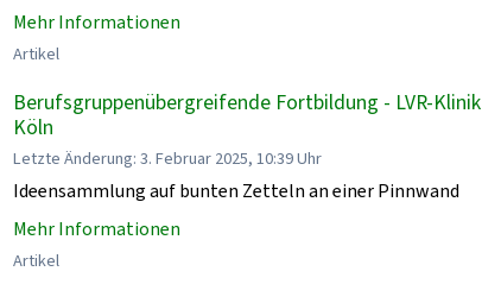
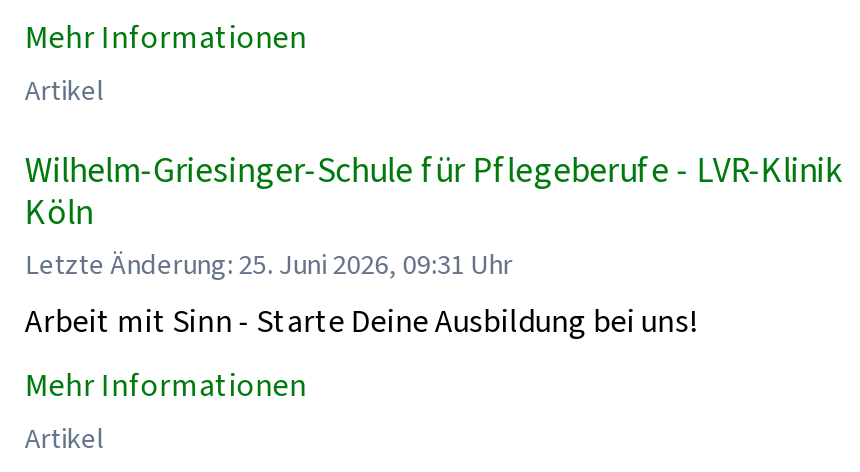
[14,88,481,116] Berufsgruppenübergreifende Fortbildung - LVR-Klinik -> [25,146,841,194] Wilhelm-Griesinger-Schule für Pflegeberufe - LVR-Klinik
[14,147,460,203] Letzte Änderung: 3. Februar 2025, 10:39 Uhr | Ideensammlung auf bunten Zetteln an einer Pinnwand -> [25,247,697,341] Letzte Änderung: 25. Juni 2026, 09:31 Uhr | Arbeit mit Sinn - Starte Deine Ausbildung bei uns!

